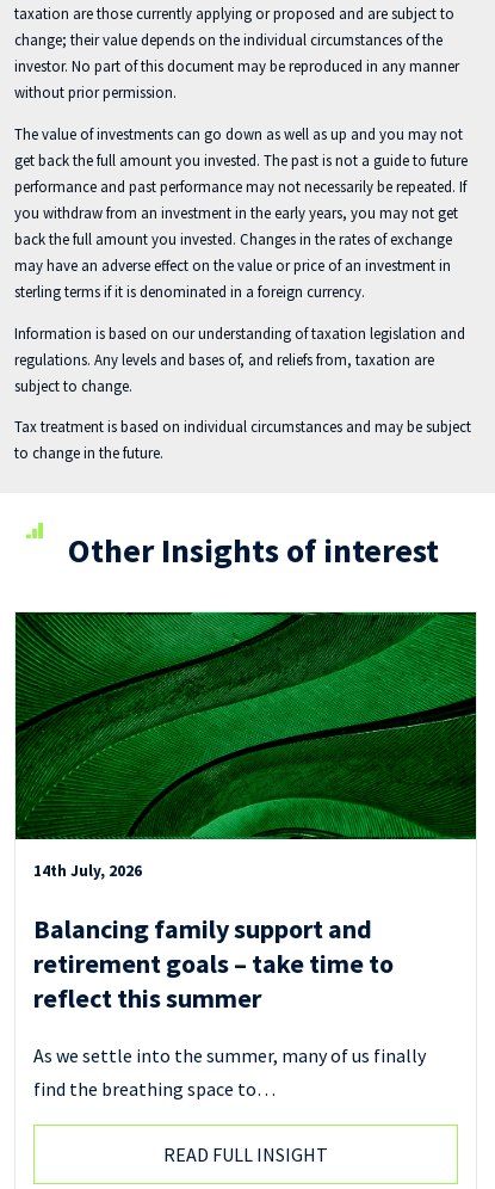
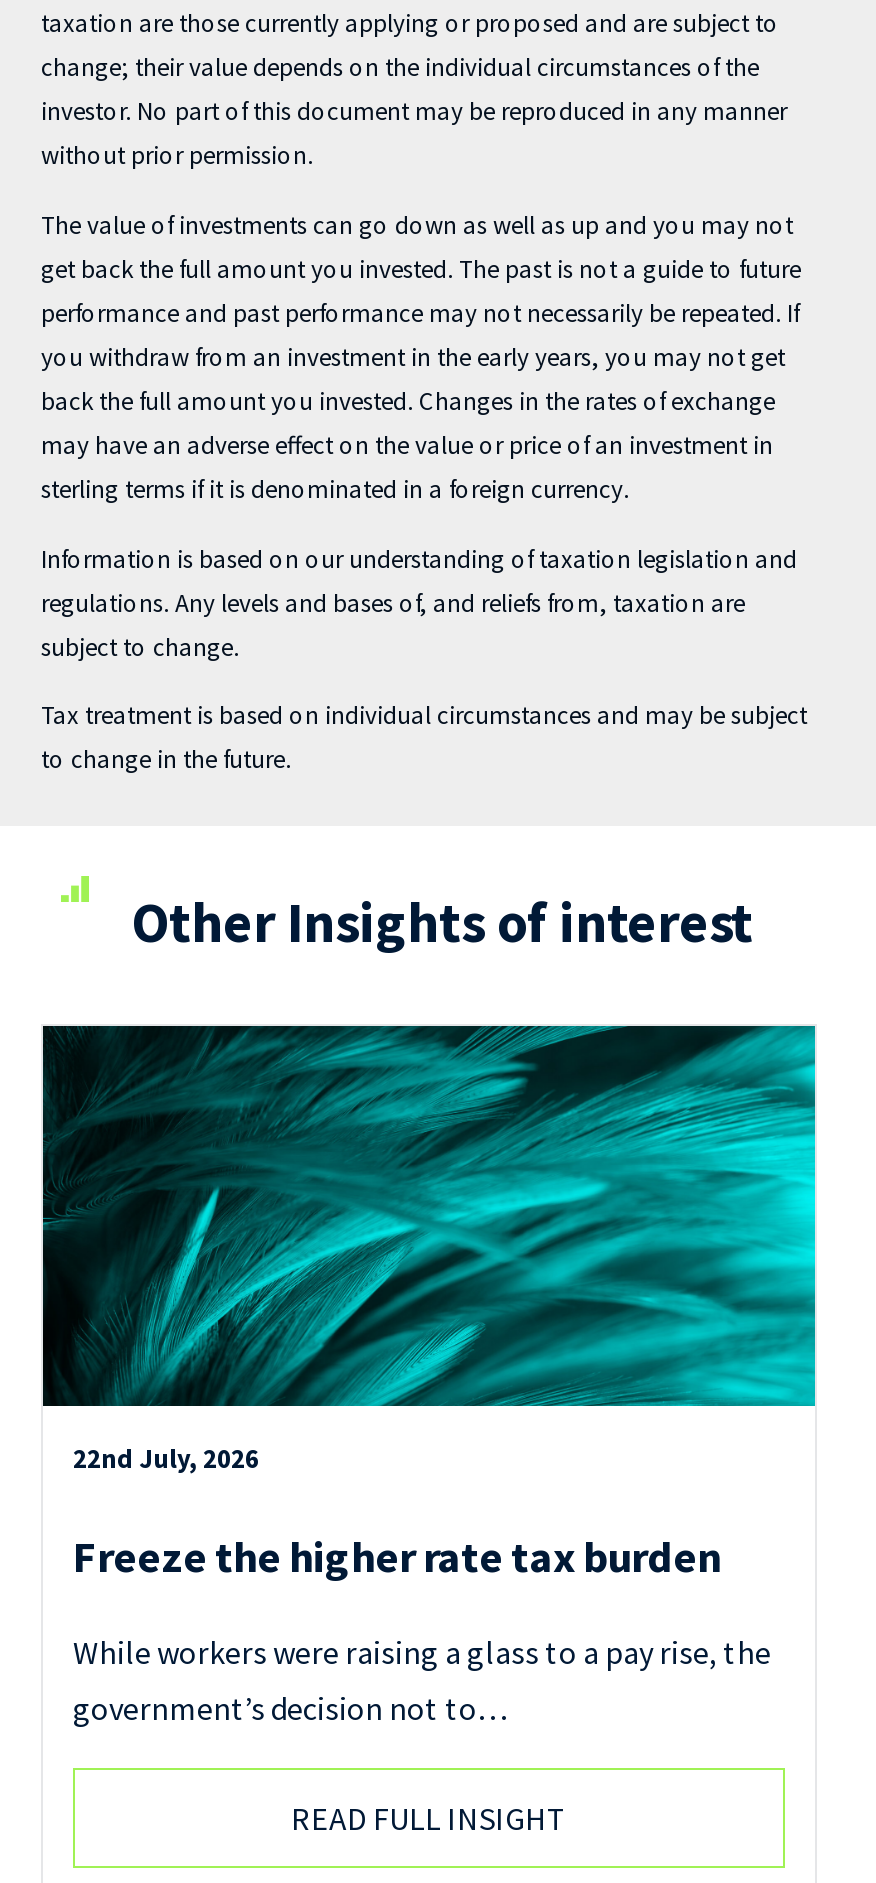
[16,611,477,881] [image] | 14th July, 2026 -> [43,1024,817,1477] [image] | 22nd July, 2026
[33,912,394,1014] Balancing family support and | retirement goals – take time to | reflect this summer -> [73,1527,721,1583] Freeze the higher rate tax burden
[33,1043,426,1100] As we settle into the summer, many of us finally | find the breathing space to… -> [73,1631,771,1727] While workers were raising a glass to a pay rise, the | government’s decision not to…

